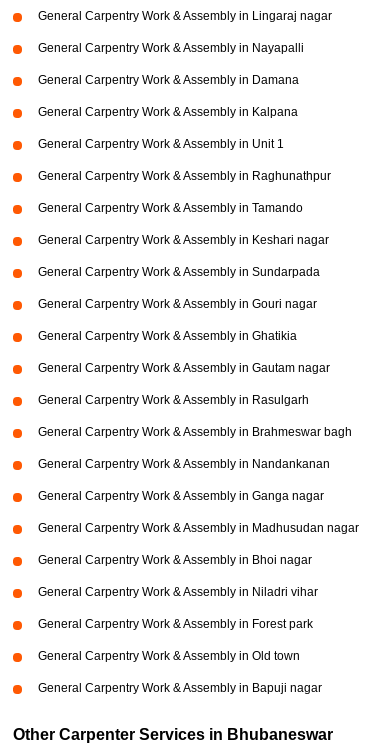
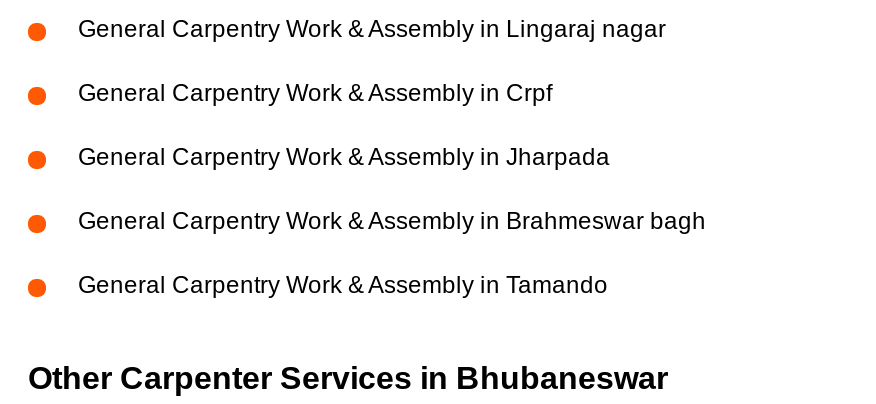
[38,41,331,183] General Carpentry Work & Assembly in Nayapalli | General Carpentry Work & Assembly in Damana | General Carpentry Work & Assembly in Kalpana | General Carpentry Work & Assembly in Unit 1 | General Carpentry Work & Assembly in Raghunathpur -> [78,79,610,171] General Carpentry Work & Assembly in Crpf | General Carpentry Work & Assembly in Jharpada
[38,233,359,695] General Carpentry Work & Assembly in Keshari nagar | General Carpentry Work & Assembly in Sundarpada | General Carpentry Work & Assembly in Gouri nagar | General Carpentry Work & Assembly in Ghatikia | General Carpentry Work & Assembly in Gautam nagar | General Carpentry Work & Assembly in Rasulgarh | General Carpentry Work & Assembly in Nandankanan | General Carpentry Work & Assembly in Ganga nagar | General Carpentry Work & Assembly in Madhusudan nagar | General Carpentry Work & Assembly in Bhoi nagar | General Carpentry Work & Assembly in Niladri vihar | General Carpentry Work & Assembly in Forest park | General Carpentry Work & Assembly in Old town | General Carpentry Work & Assembly in Bapuji nagar -> none
moved [38,425,352,439] -> [78,207,706,235]: General Carpentry Work & Assembly in Brahmeswar bagh

